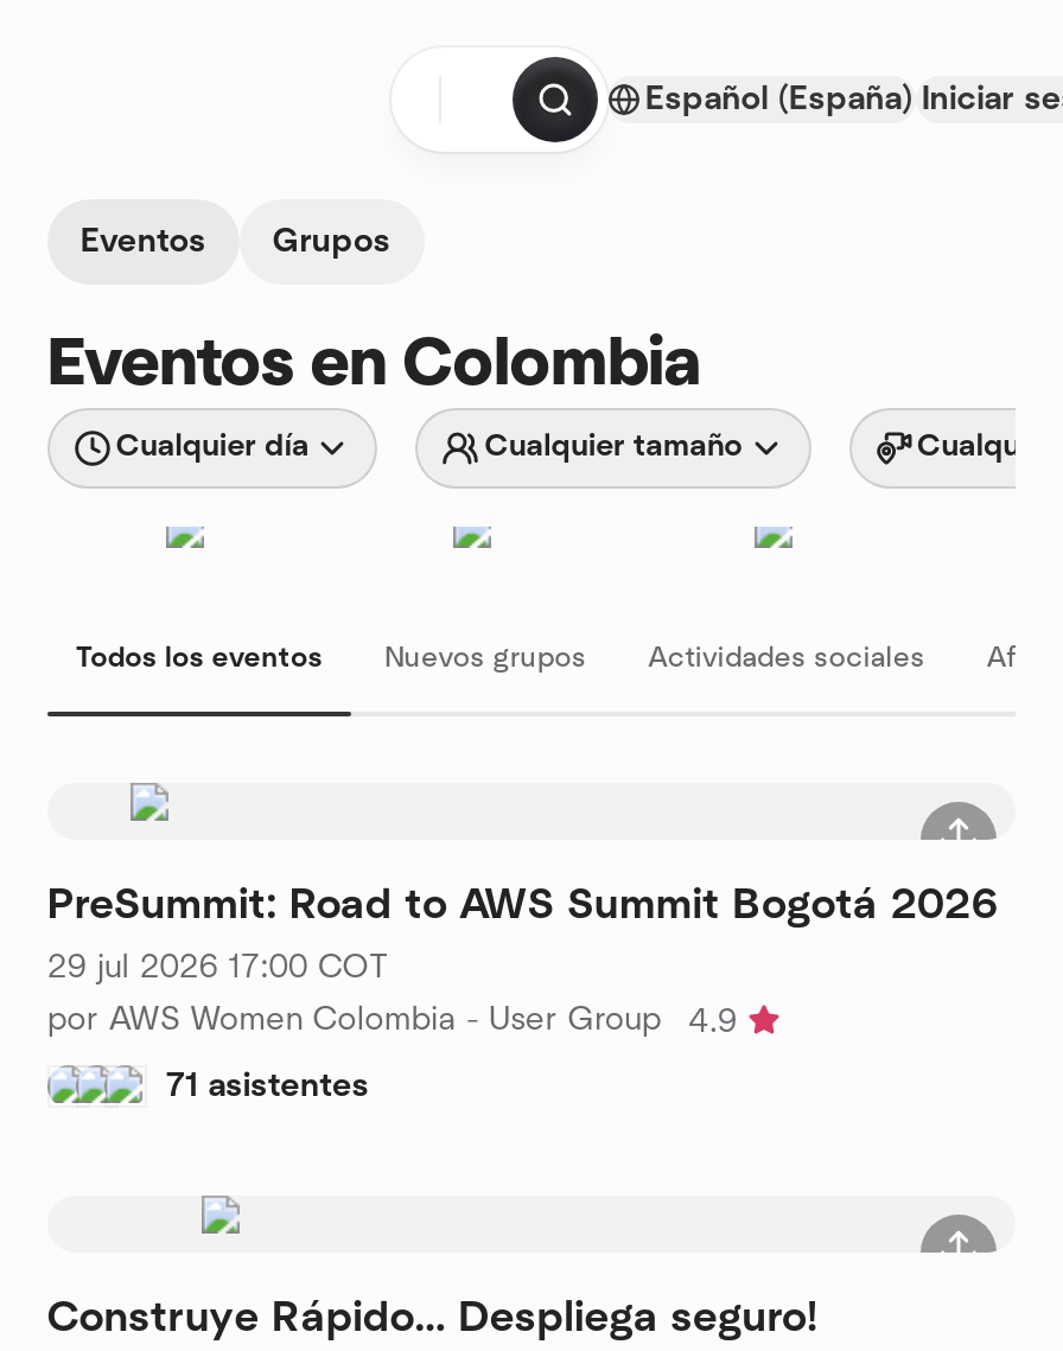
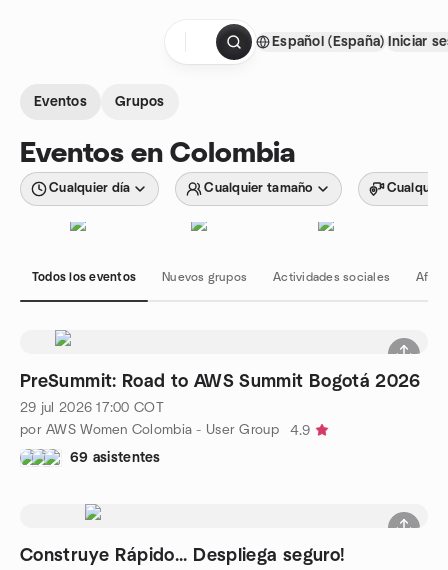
[166,1069,369,1102] 71 asistentes -> [70,450,161,464] 69 asistentes

